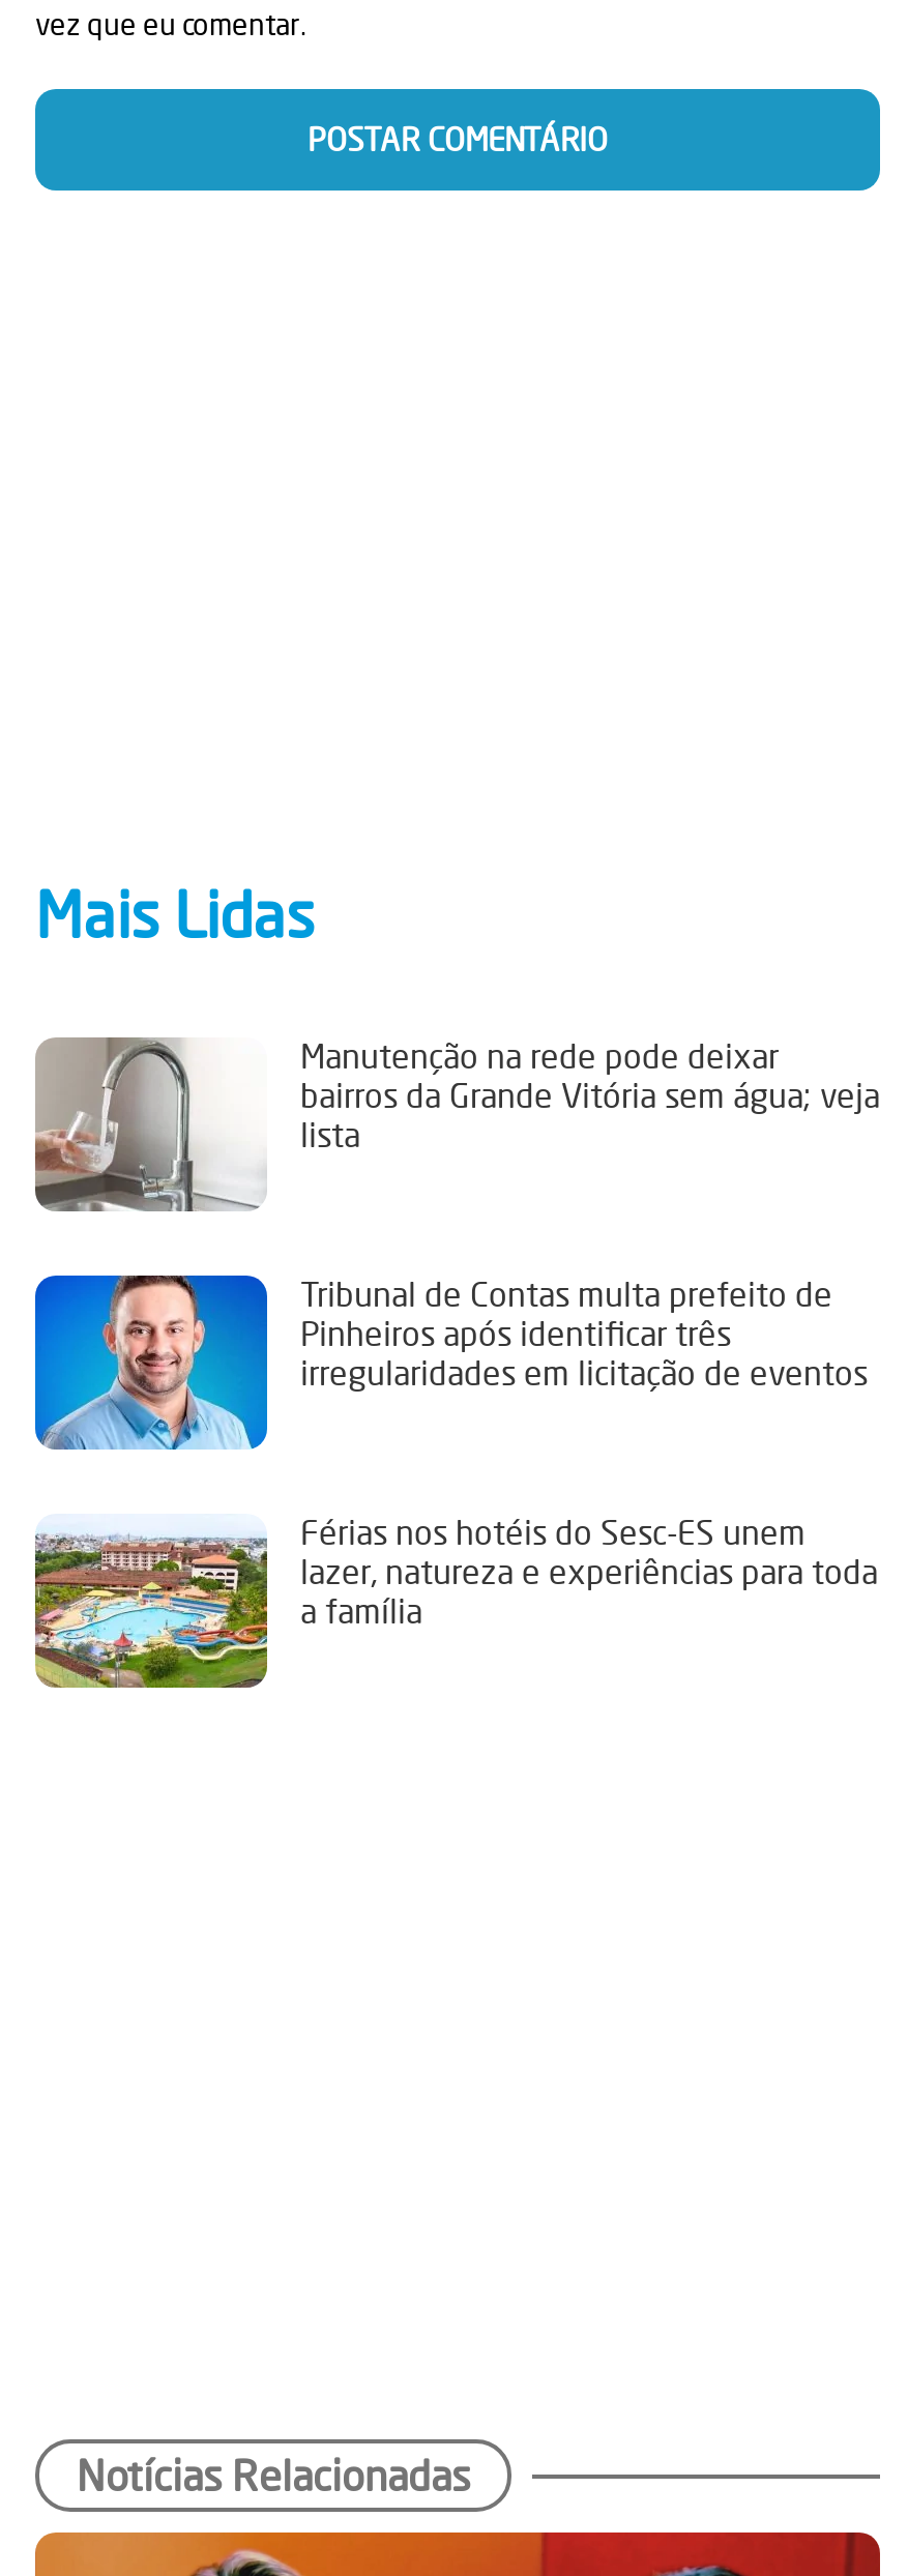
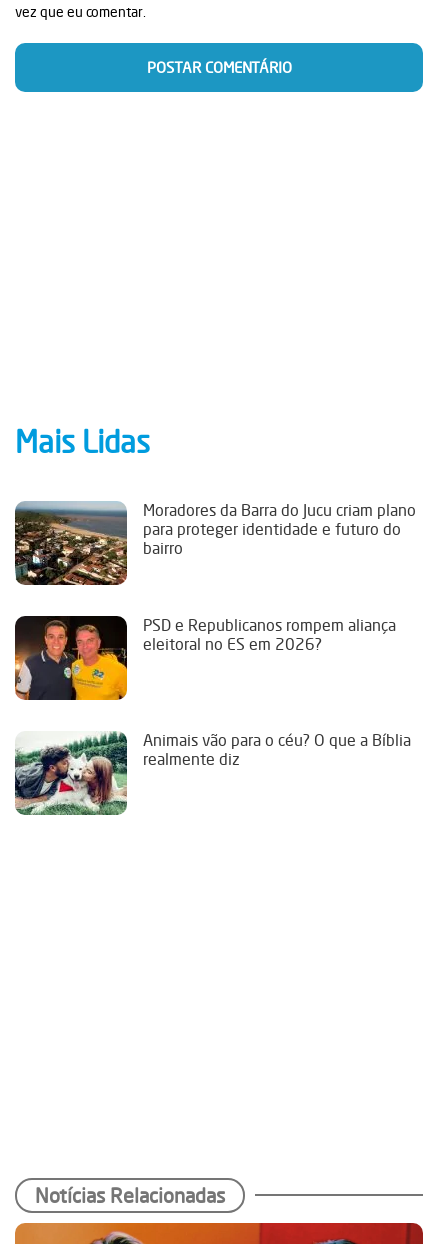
[33,1035,880,1213] [image] | Manutenção na rede pode deixar | bairros da Grande Vitória sem água; veja | lista -> [14,500,416,586] [image] | Moradores da Barra do Jucu criam plano | para proteger identidade e futuro do | bairro
[33,1274,868,1452] [image] | Tribunal de Contas multa prefeito de | Pinheiros após identificar três | irregularidades em licitação de eventos -> [14,615,396,701] [image] | PSD e Republicanos rompem aliança | eleitoral no ES em 2026?
[33,1512,878,1690] [image] | Férias nos hotéis do Sesc-ES unem | lazer, natureza e experiências para toda | a família -> [14,730,411,816] [image] | Animais vão para o céu? O que a Bíblia | realmente diz

